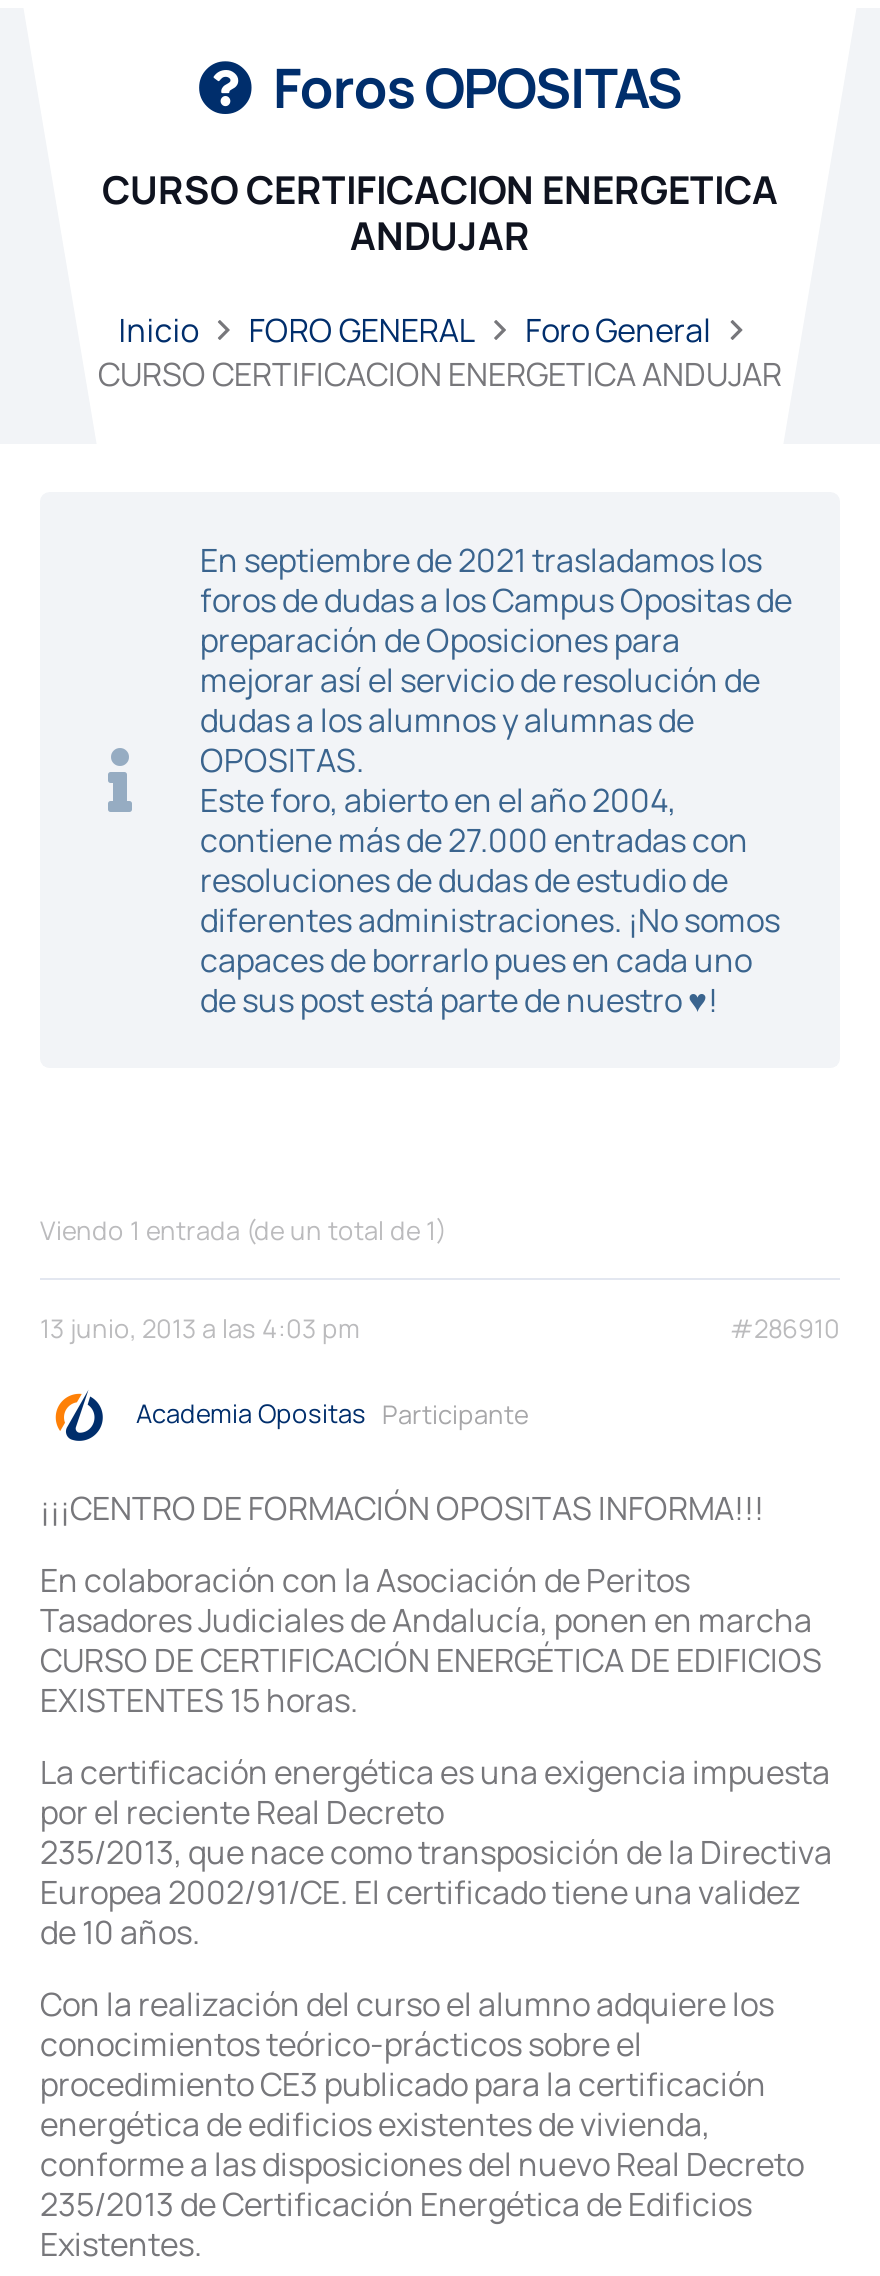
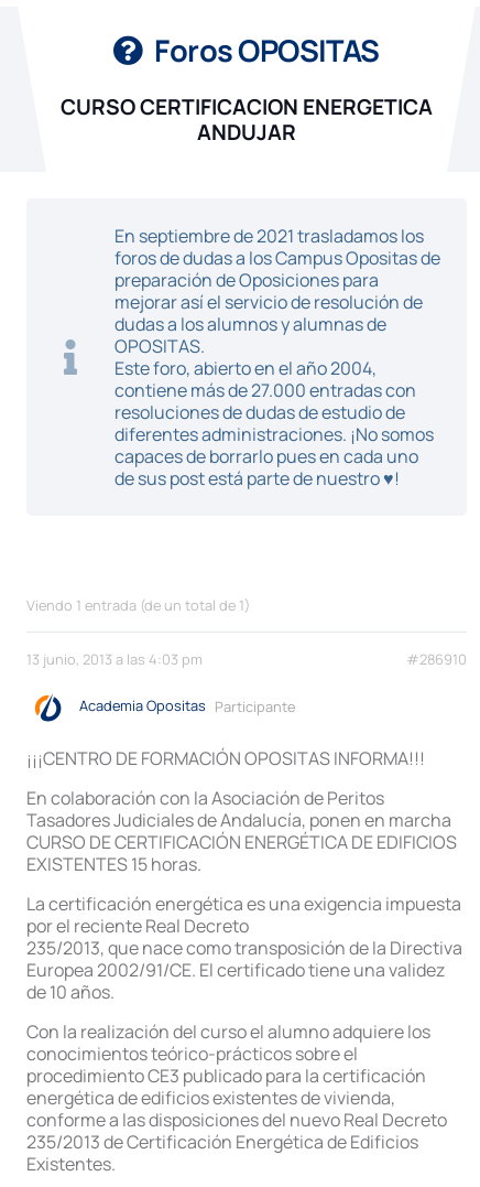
[98,308,782,396] Inicio | FORO GENERAL | Foro General | CURSO CERTIFICACION ENERGETICA ANDUJAR -> none

